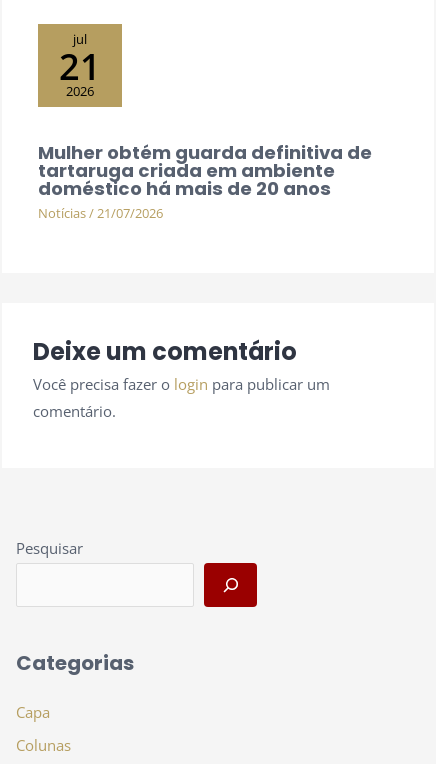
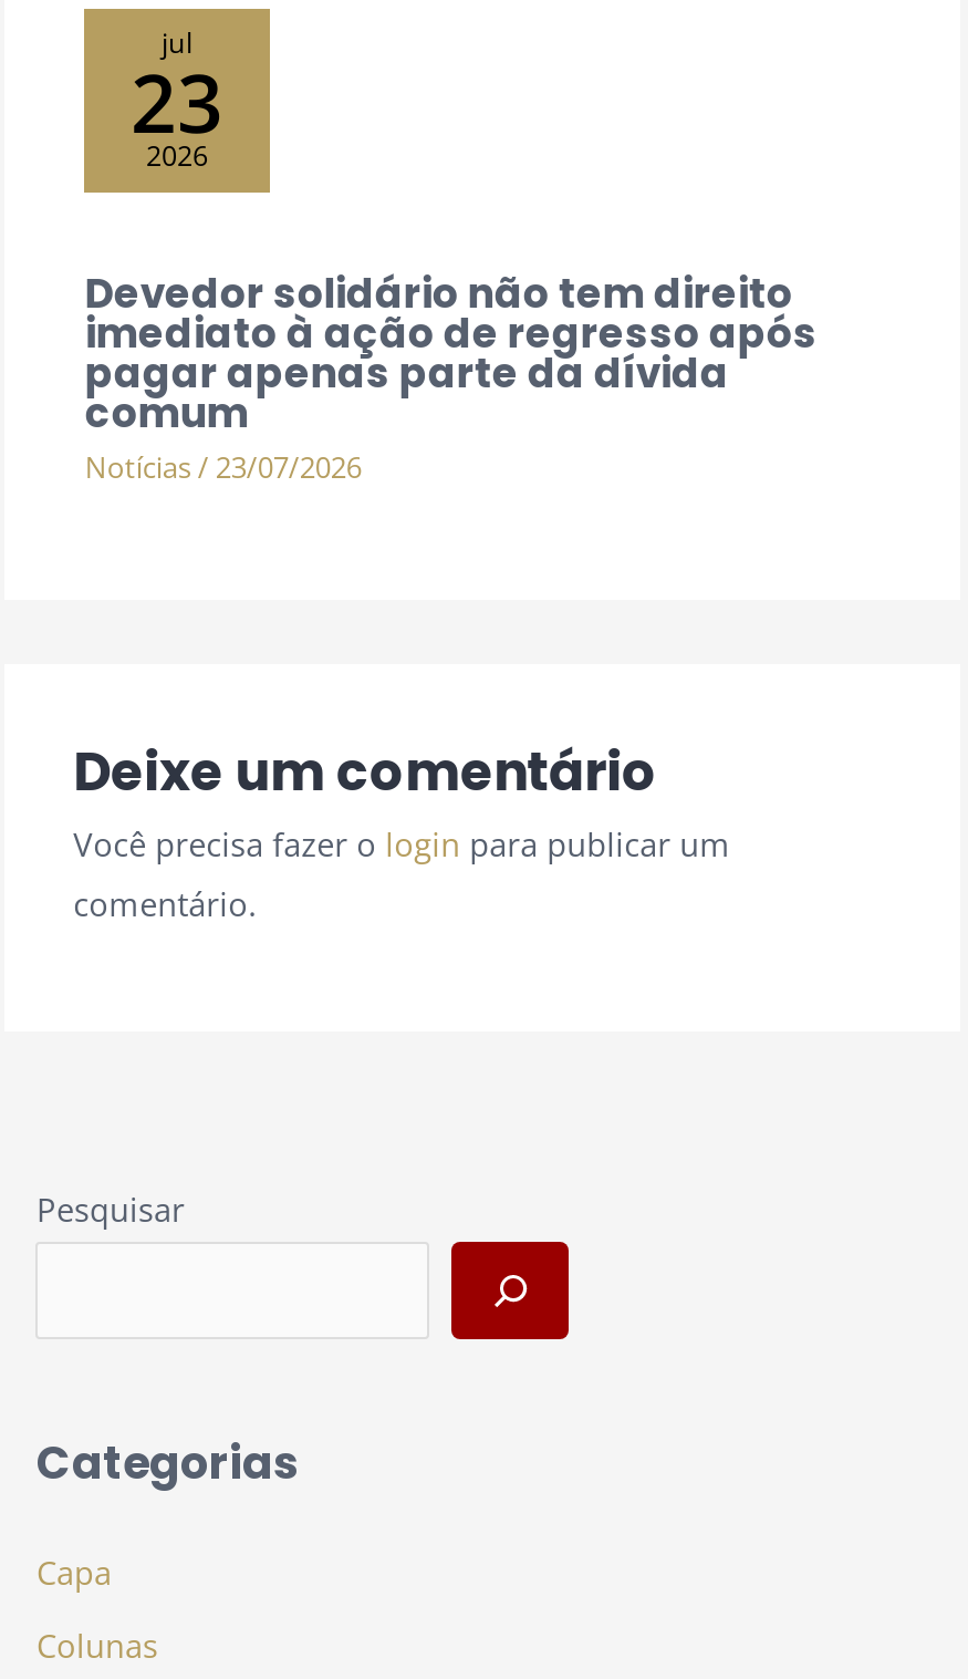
[59,41,101,91] 21 -> [131,45,223,156] 23
[38,140,372,222] Mulher obtém guarda definitiva de | tartaruga criada em ambiente | doméstico há mais de 20 anos | Notícias/21/07/2026 -> [85,264,817,487] Devedor solidário não tem direito | imediato à ação de regresso após | pagar apenas parte da dívida | comum | Notícias / 23/07/2026

